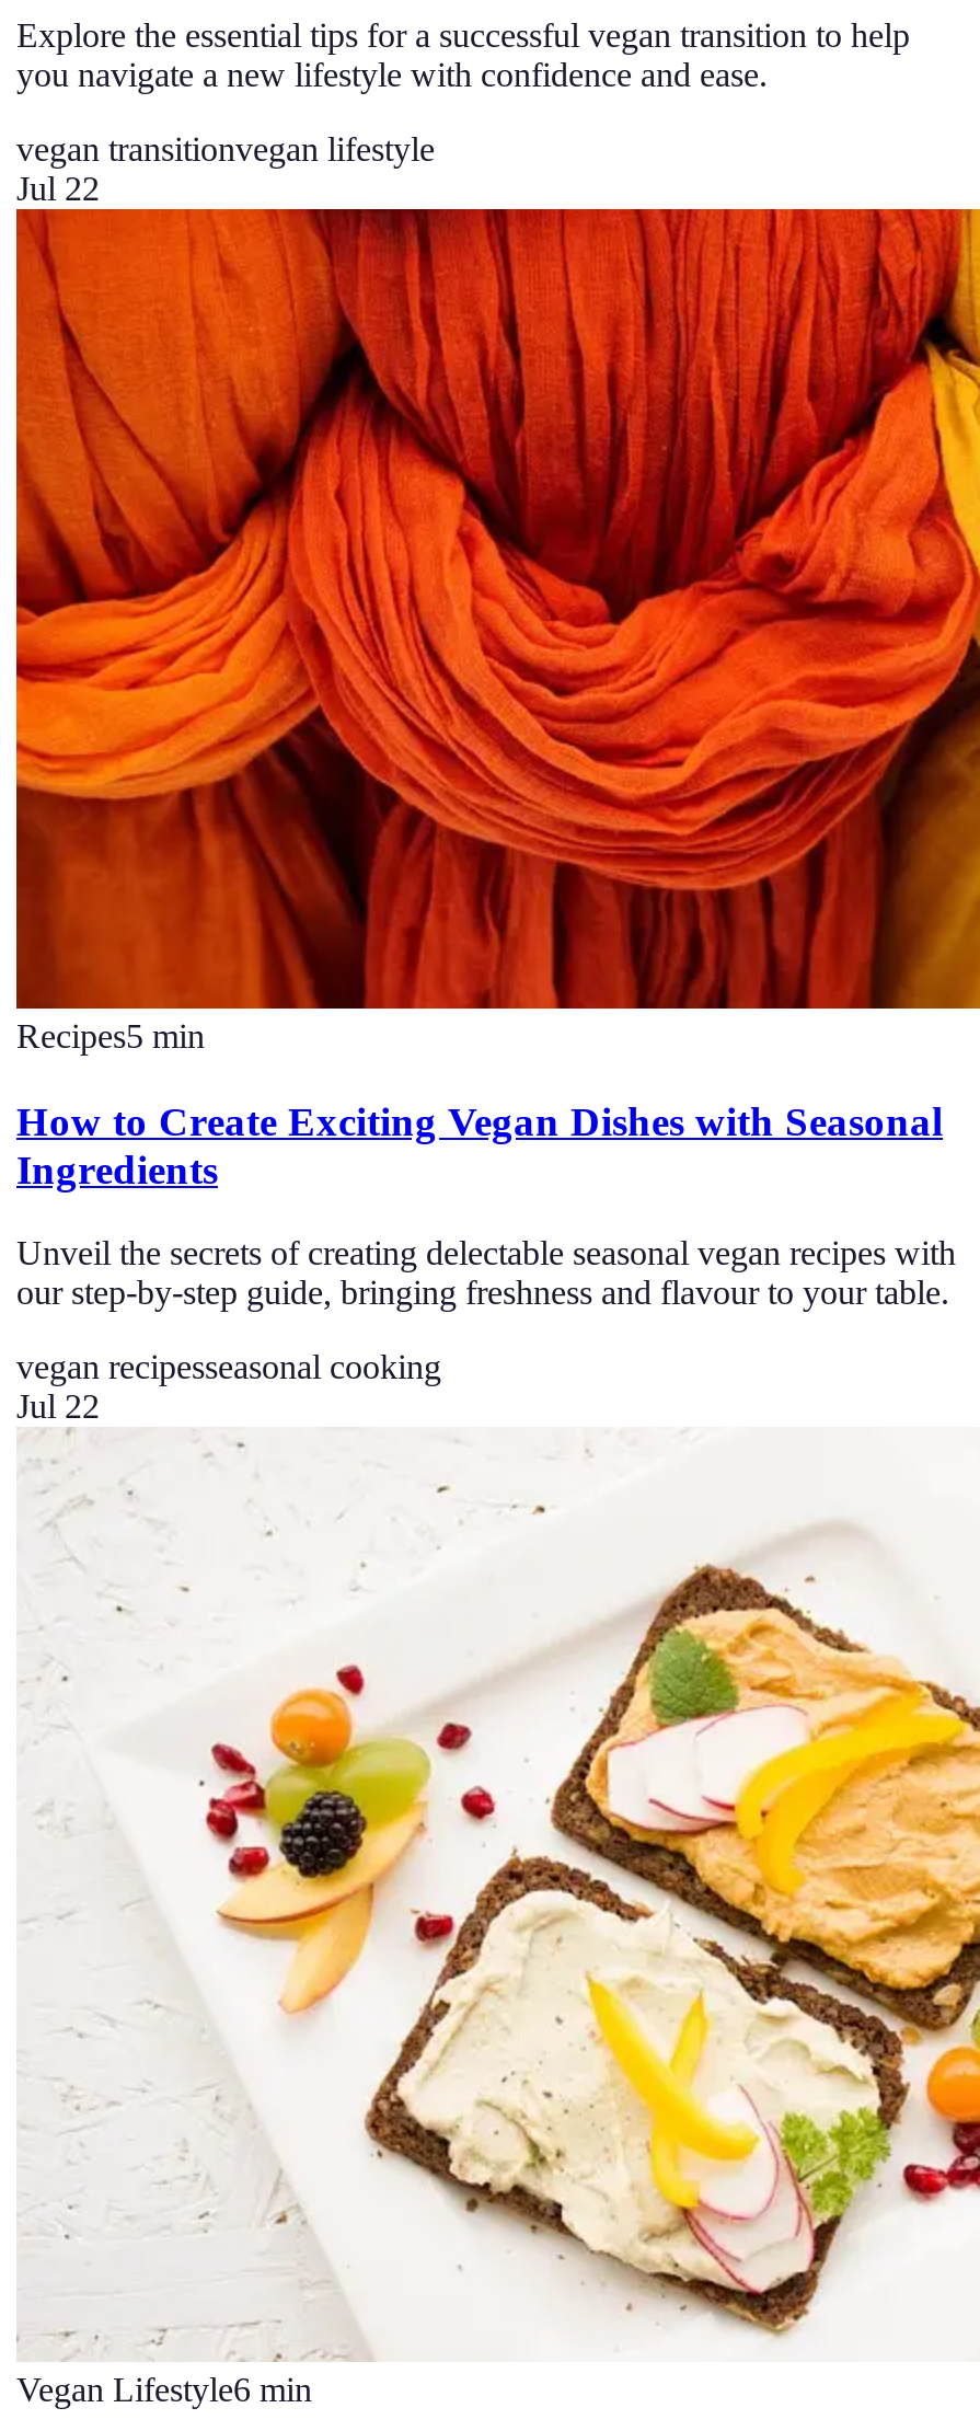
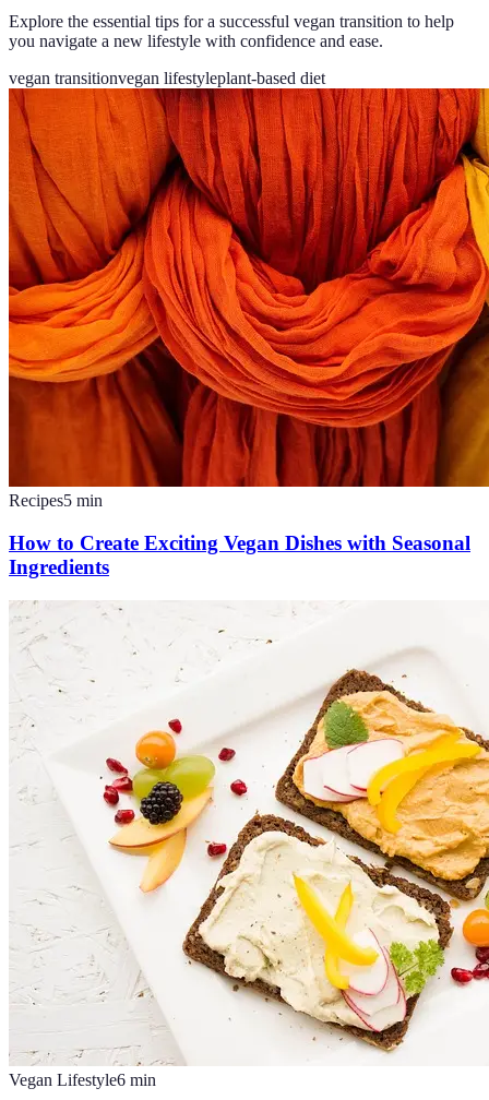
[16,131,435,207] vegan transitionvegan lifestyle | Jul 22 -> [9,69,325,87] vegan transitionvegan lifestyleplant-based diet
[16,1235,956,1426] Unveil the secrets of creating delectable seasonal vegan recipes with | our step-by-step guide, bringing freshness and flavour to your table. | vegan recipesseasonal cooking | Jul 22 -> none

